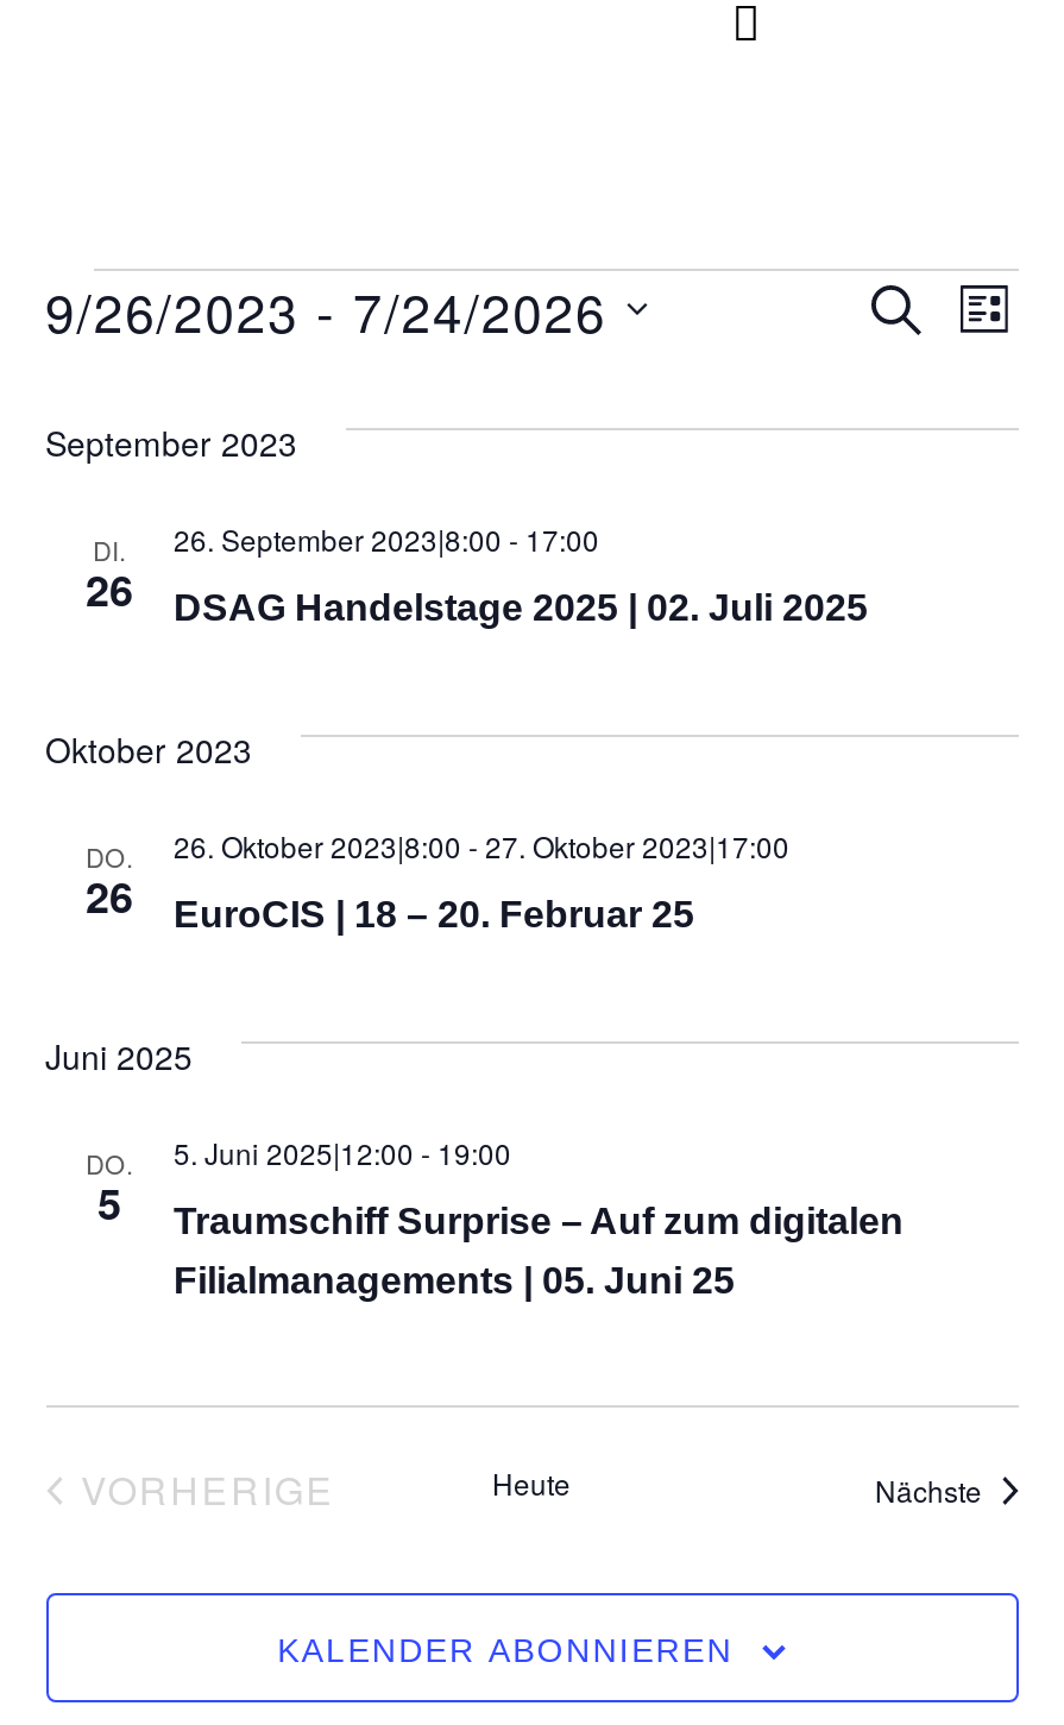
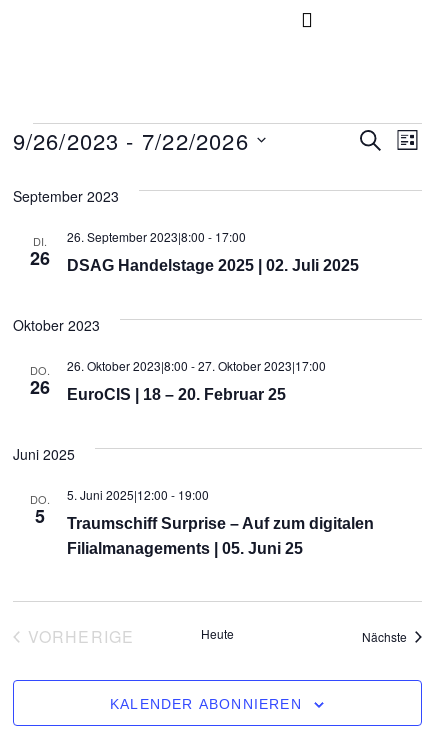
[45,273,607,347] 9/26/2023 - 7/24/2026 -> [12,125,249,156] 9/26/2023 - 7/22/2026

